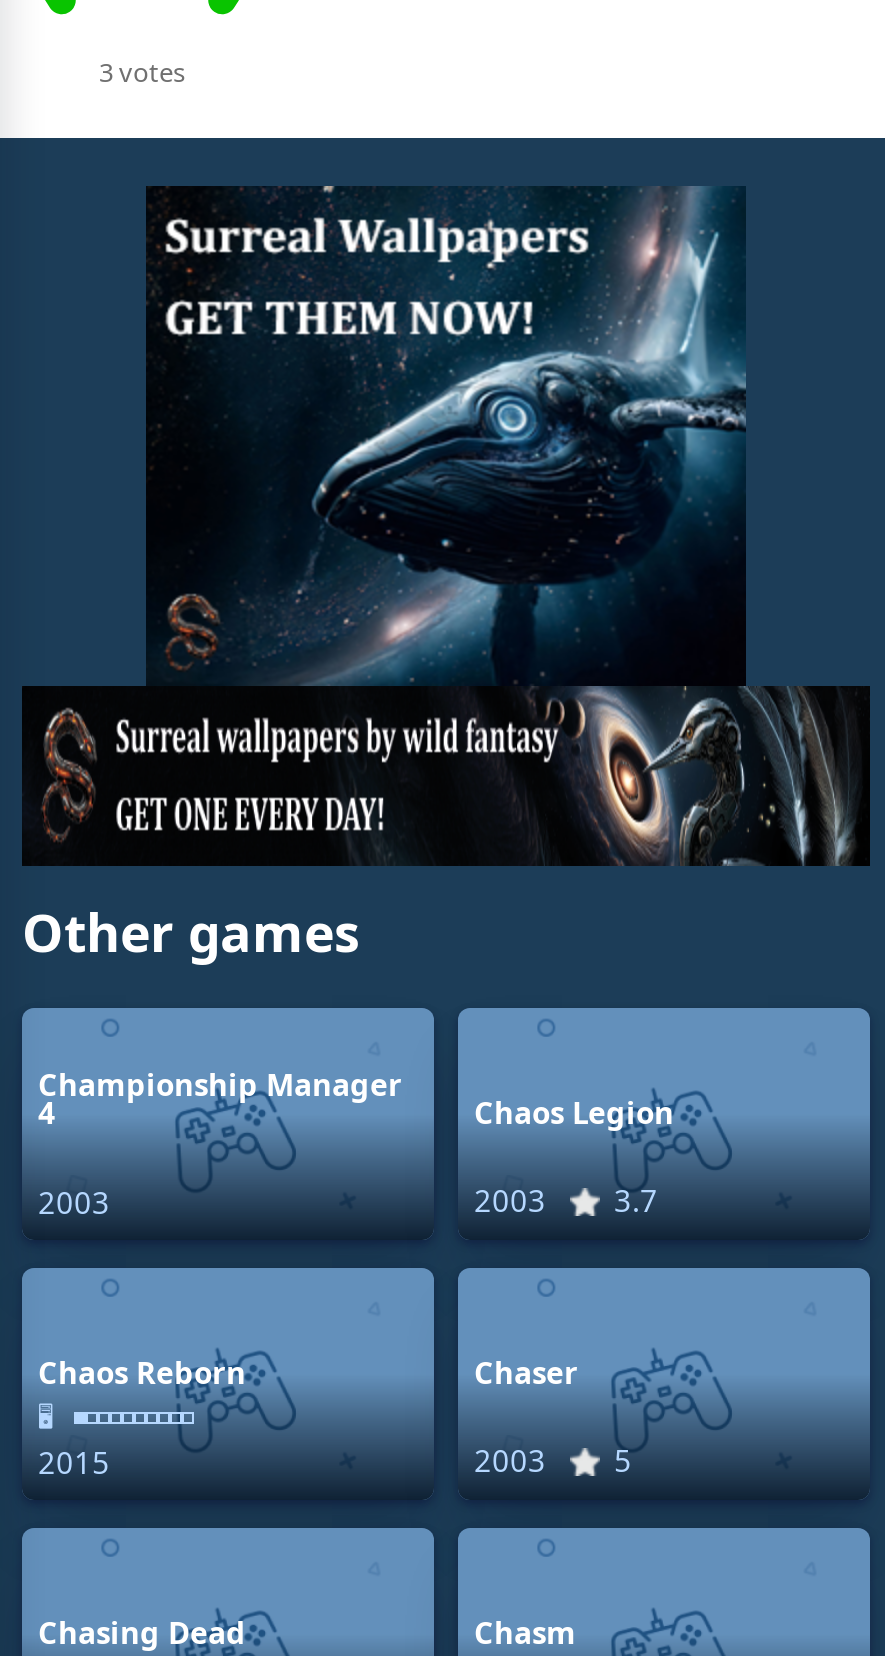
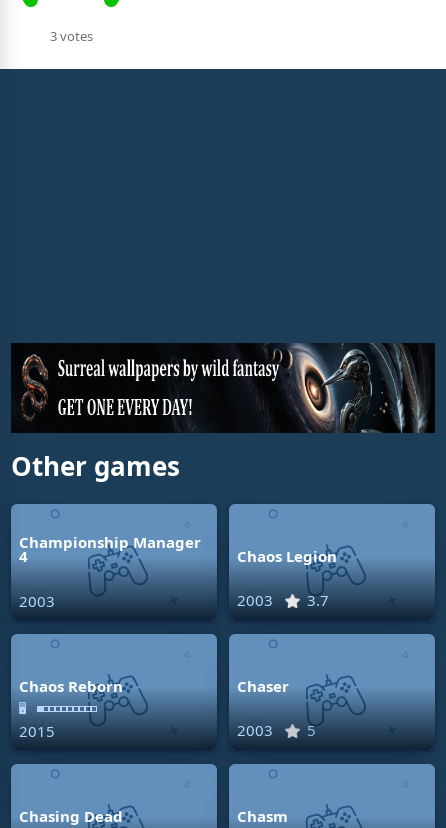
[146,184,746,686] [image] -> none

